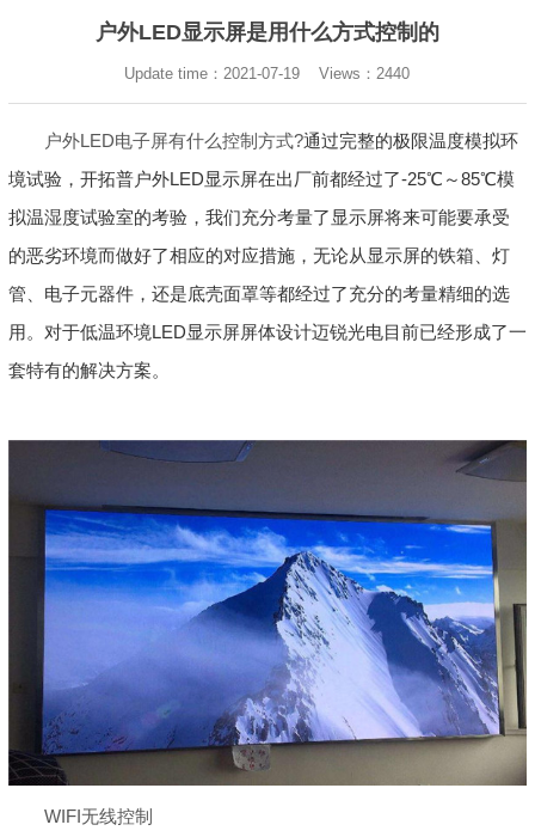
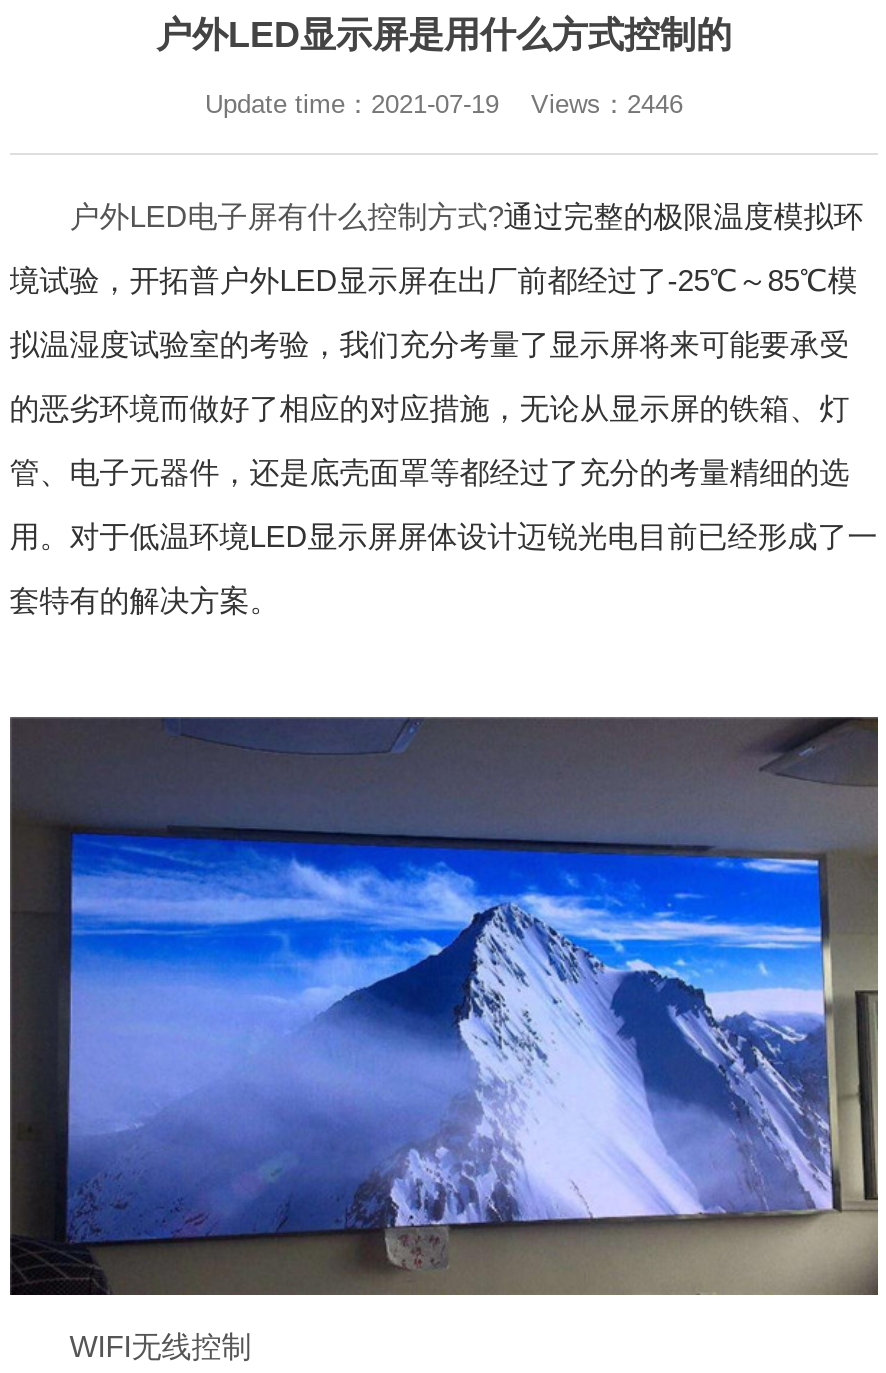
[125,64,410,82] Update time：2021-07-19 Views：2440 -> [205,88,683,118] Update time：2021-07-19 Views：2446

